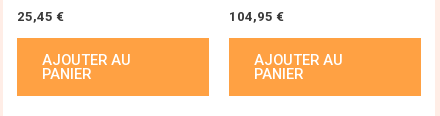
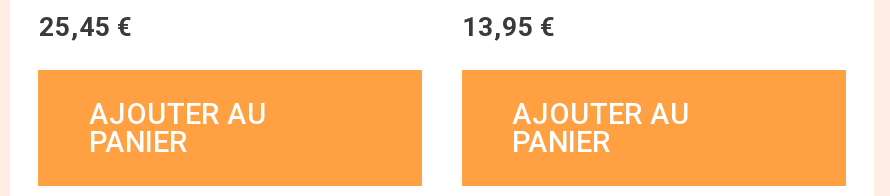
[229,9,284,24] 104,95 € -> [462,11,556,41] 13,95 €

